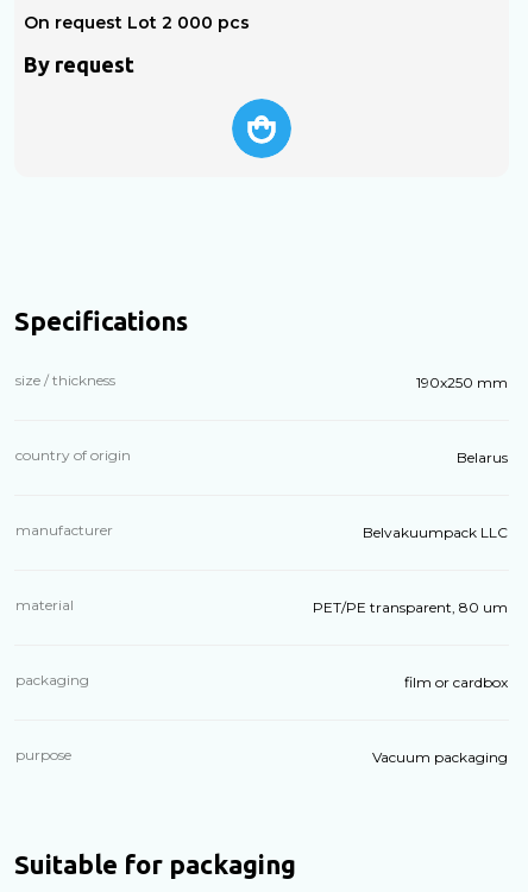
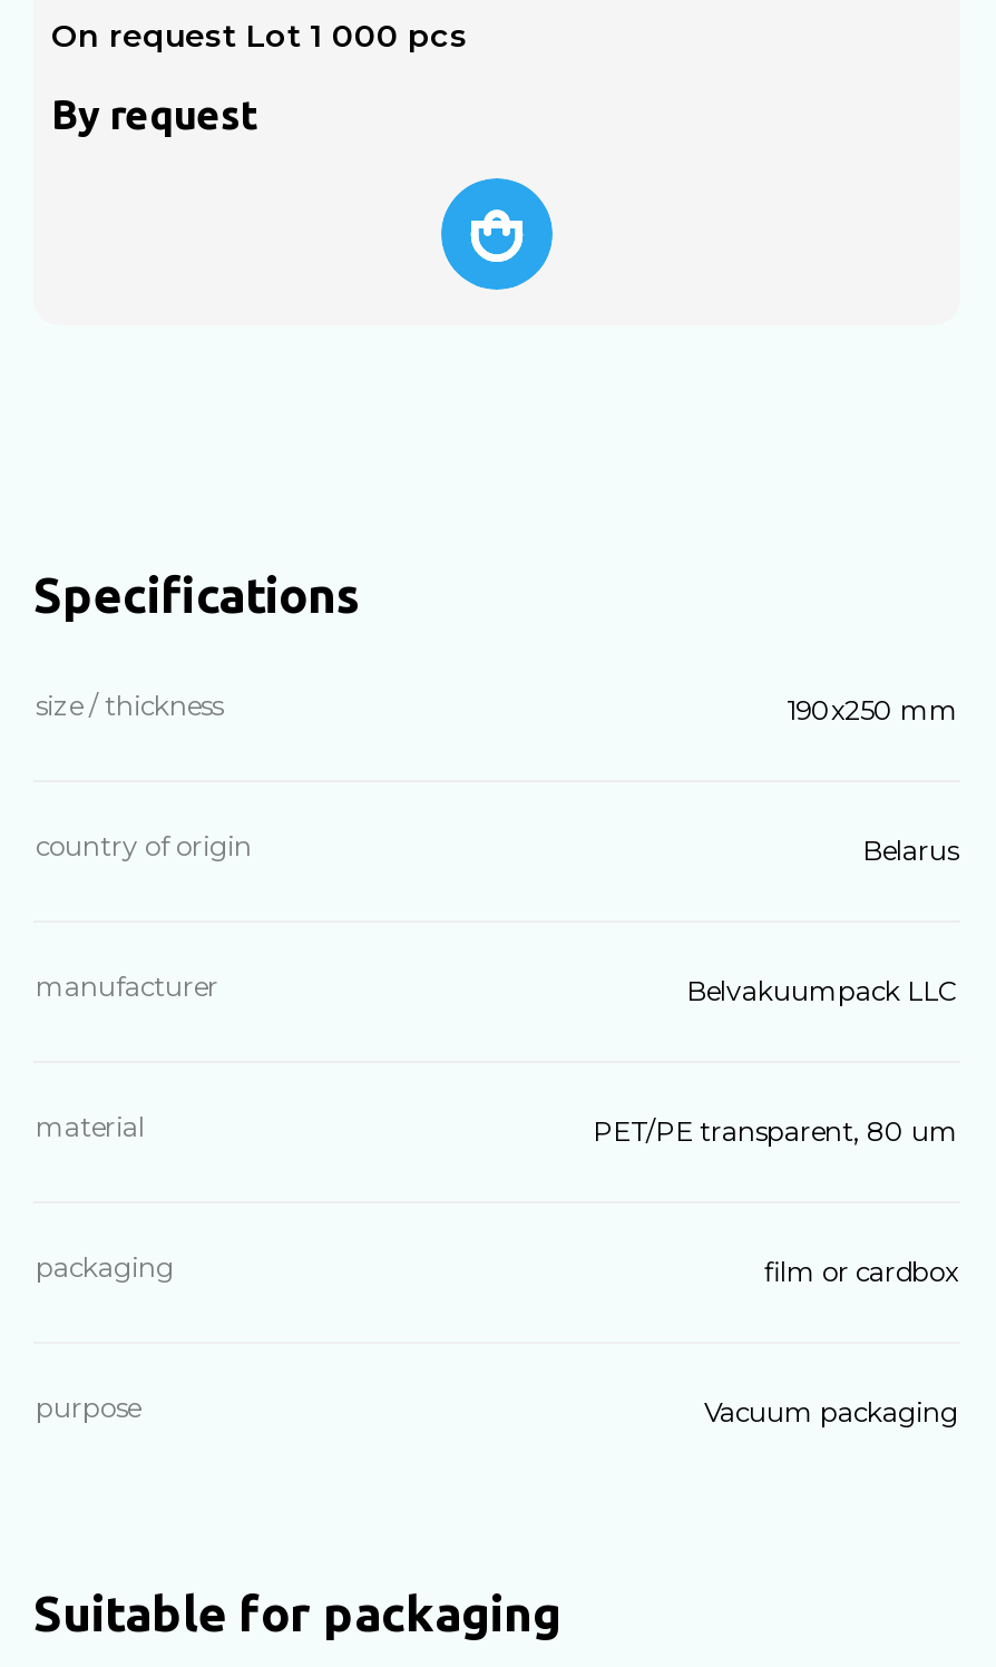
[24,12,250,34] On request Lot 2 000 pcs -> [51,16,468,56] On request Lot 1 000 pcs

